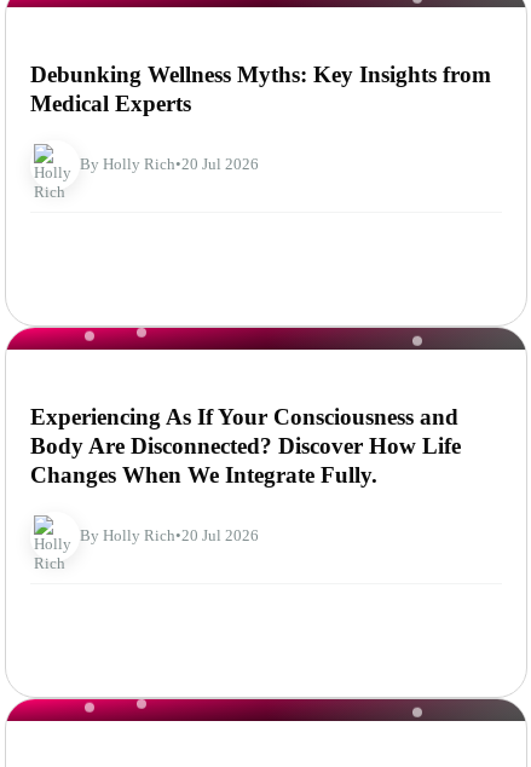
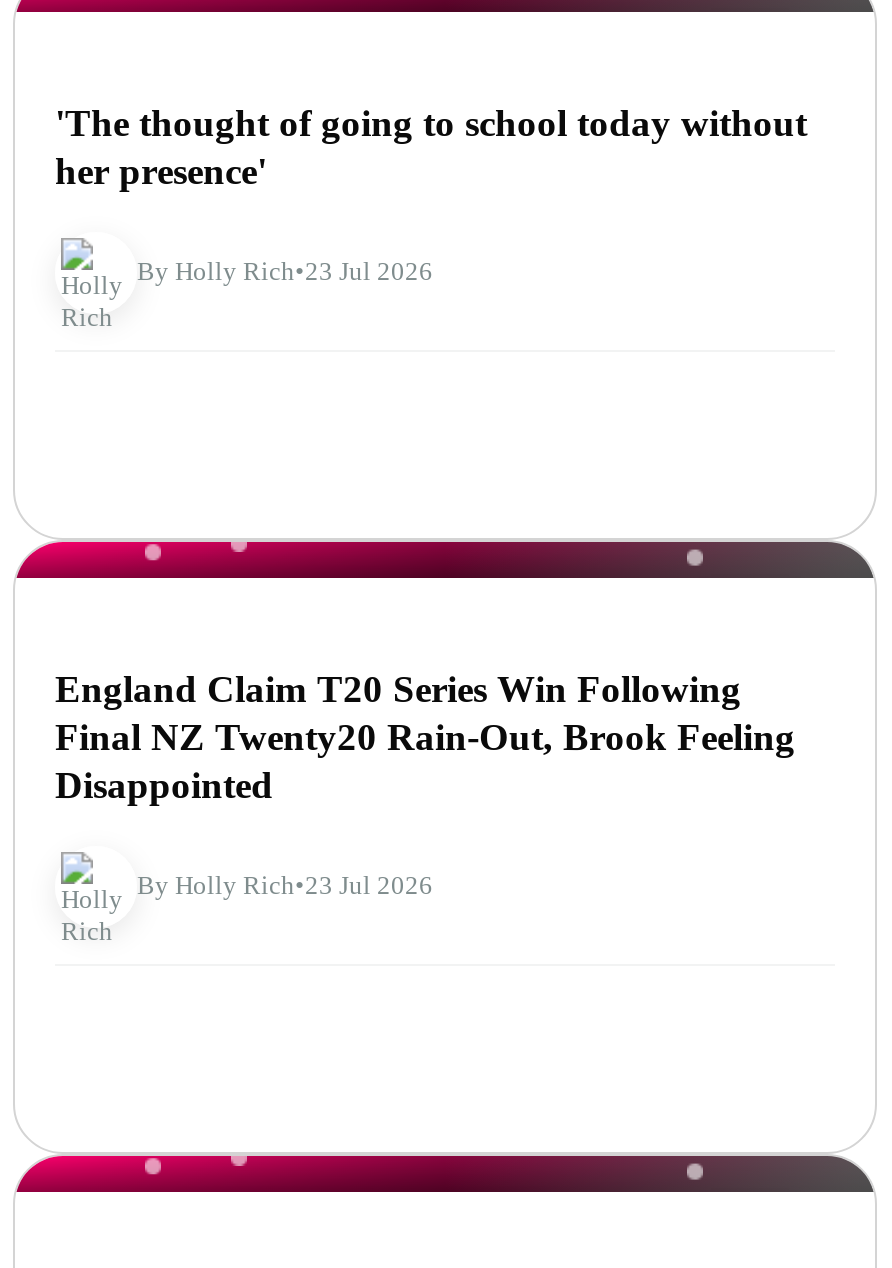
[30,61,491,116] Debunking Wellness Myths: Key Insights from | Medical Experts -> [55,102,807,192] 'The thought of going to school today without | her presence'
[80,155,259,173] By Holly Rich•20 Jul 2026 -> [137,257,433,287] By Holly Rich•23 Jul 2026
[30,404,461,487] Experiencing As If Your Consciousness and | Body Are Disconnected? Discover How Life | Changes When We Integrate Fully. -> [55,668,795,806] England Claim T20 Series Win Following | Final NZ Twenty20 Rain-Out, Brook Feeling | Disappointed
[80,527,259,545] By Holly Rich•20 Jul 2026 -> [137,871,433,901] By Holly Rich•23 Jul 2026

